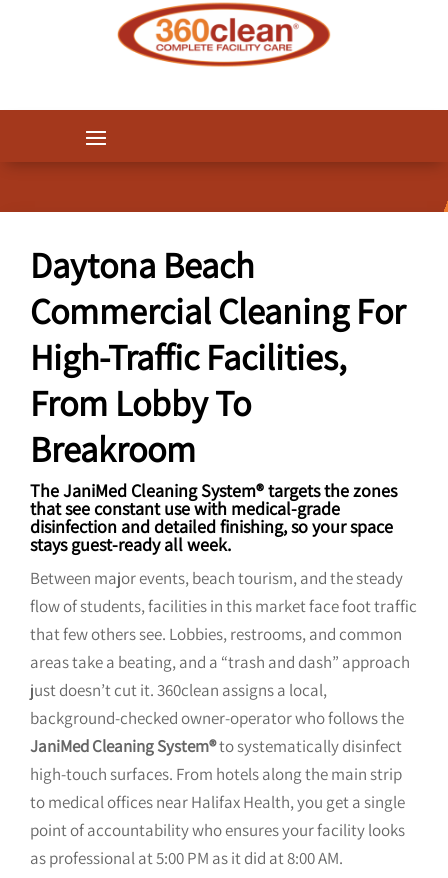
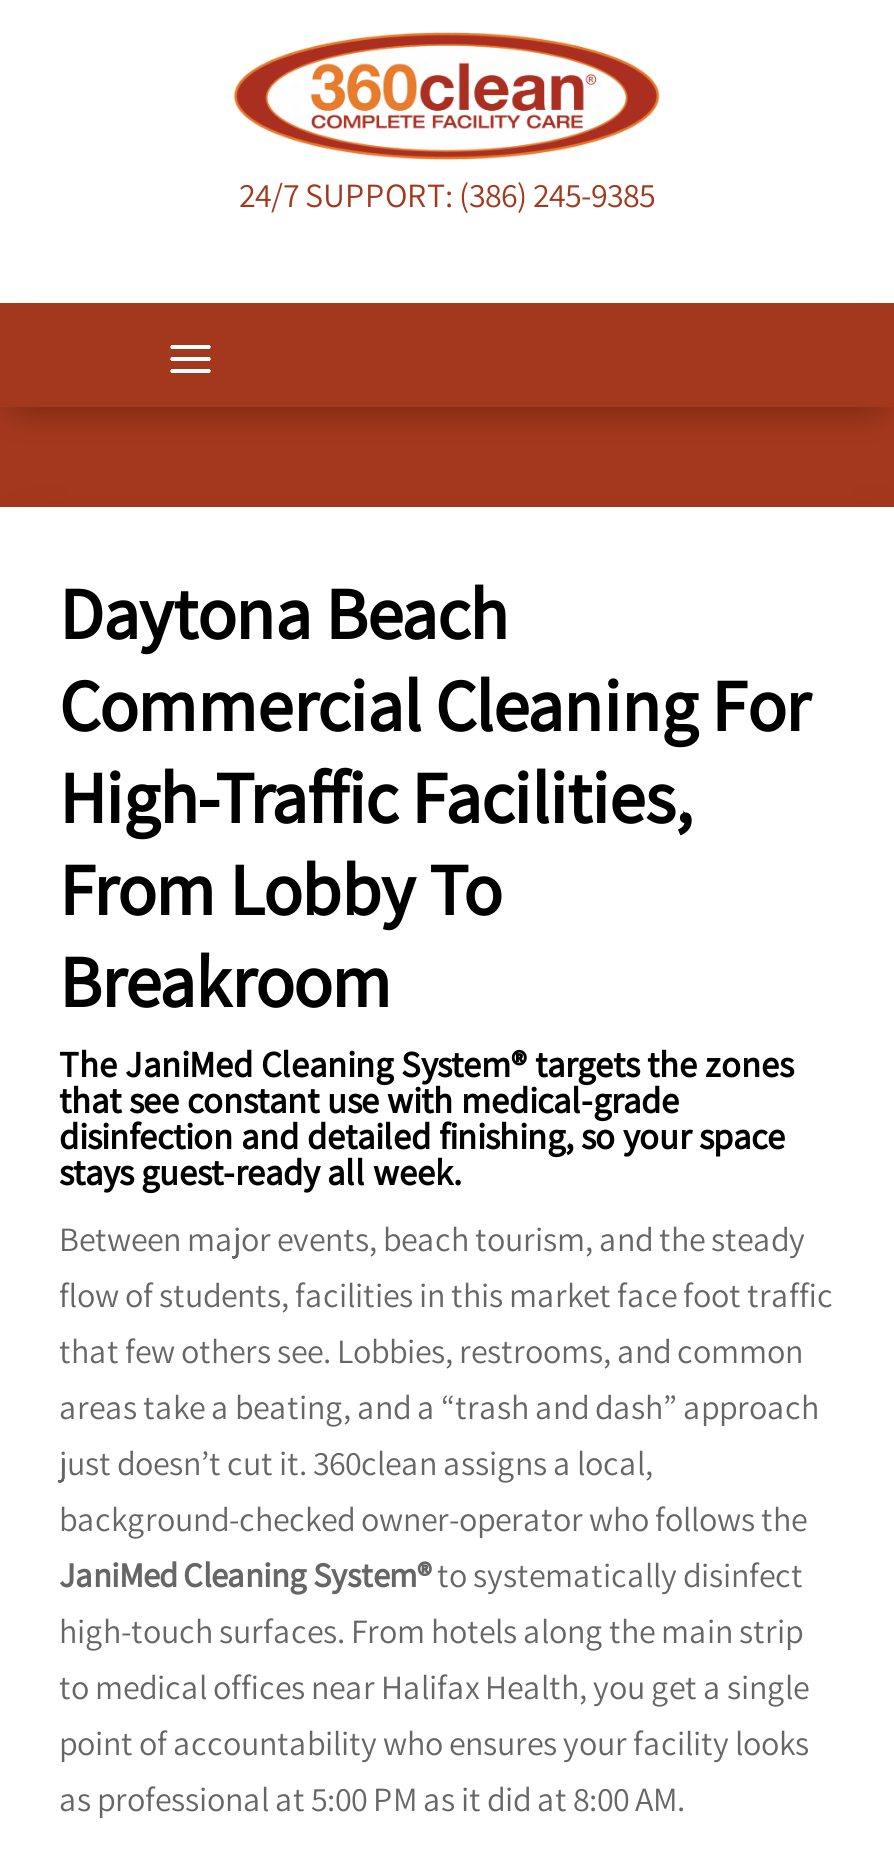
none -> [239,173,655,217] 24/7 SUPPORT: (386) 245-9385

